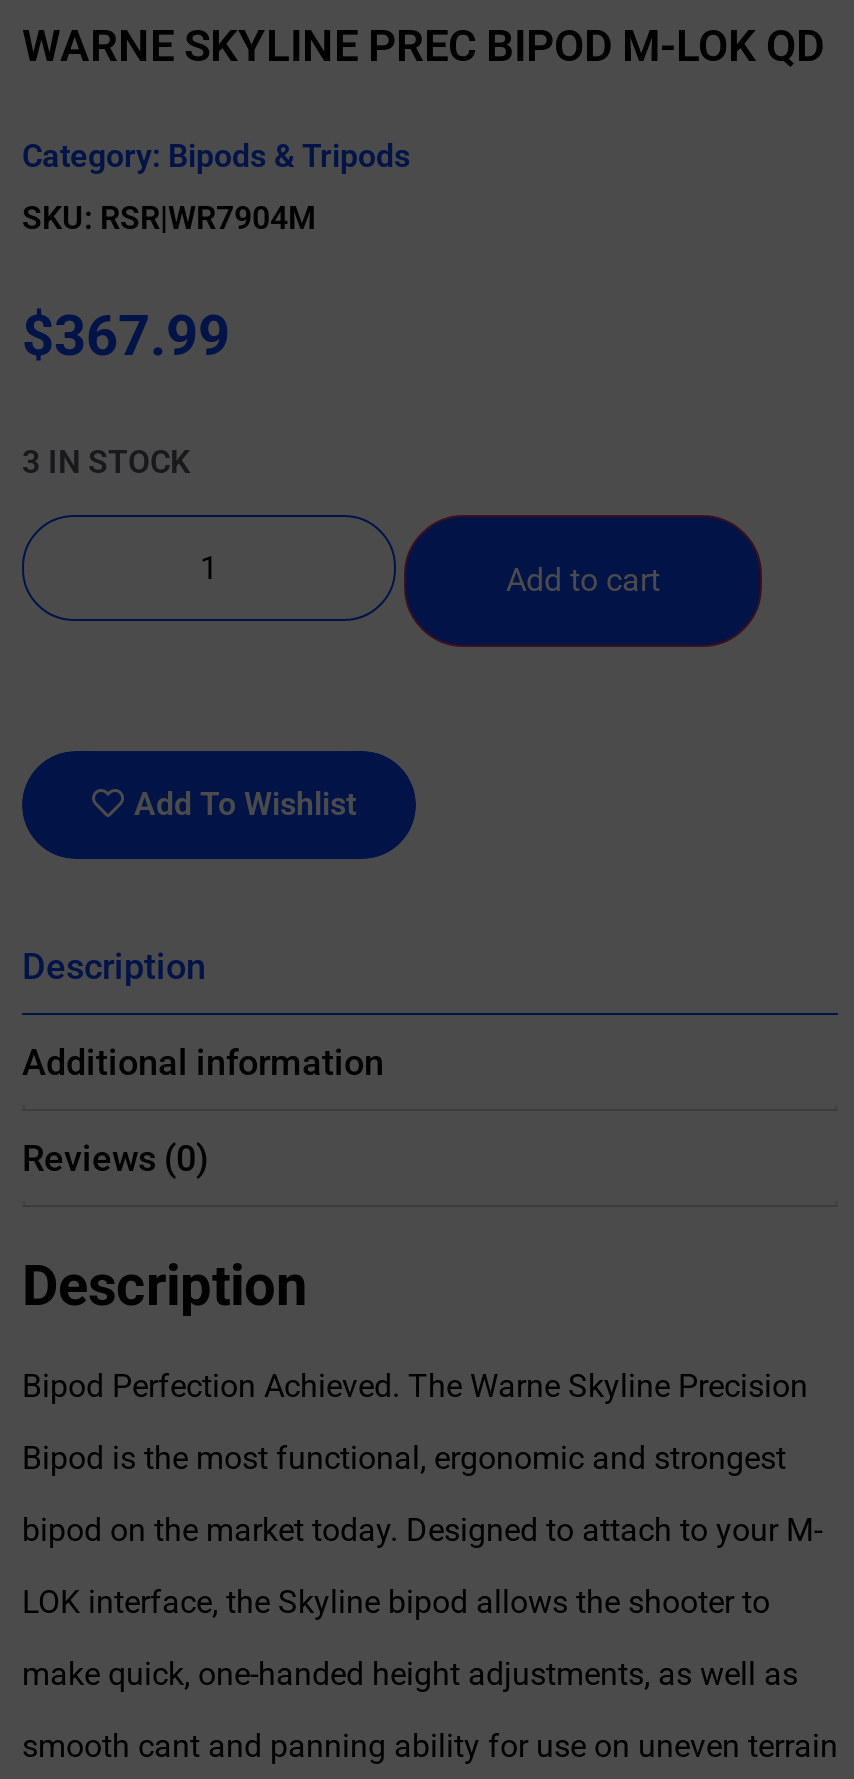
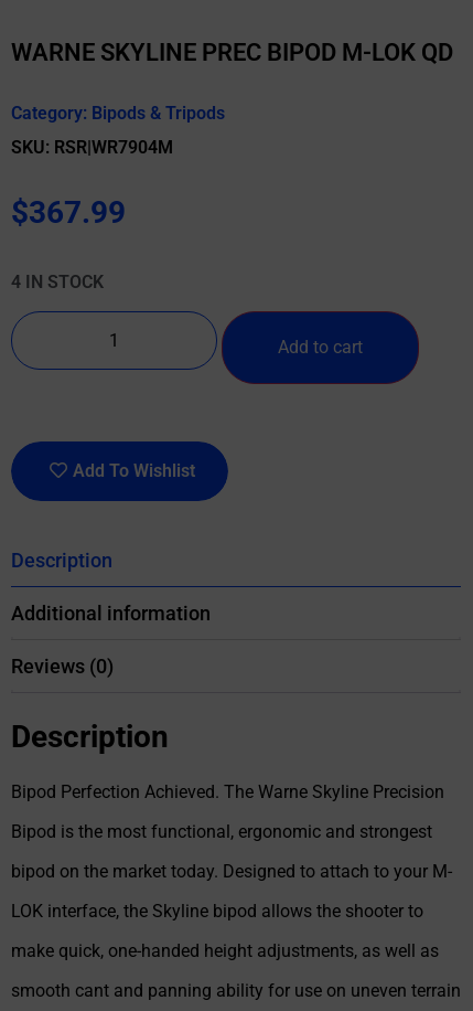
[22,442,190,480] 3 IN STOCK -> [11,271,104,292] 4 IN STOCK

